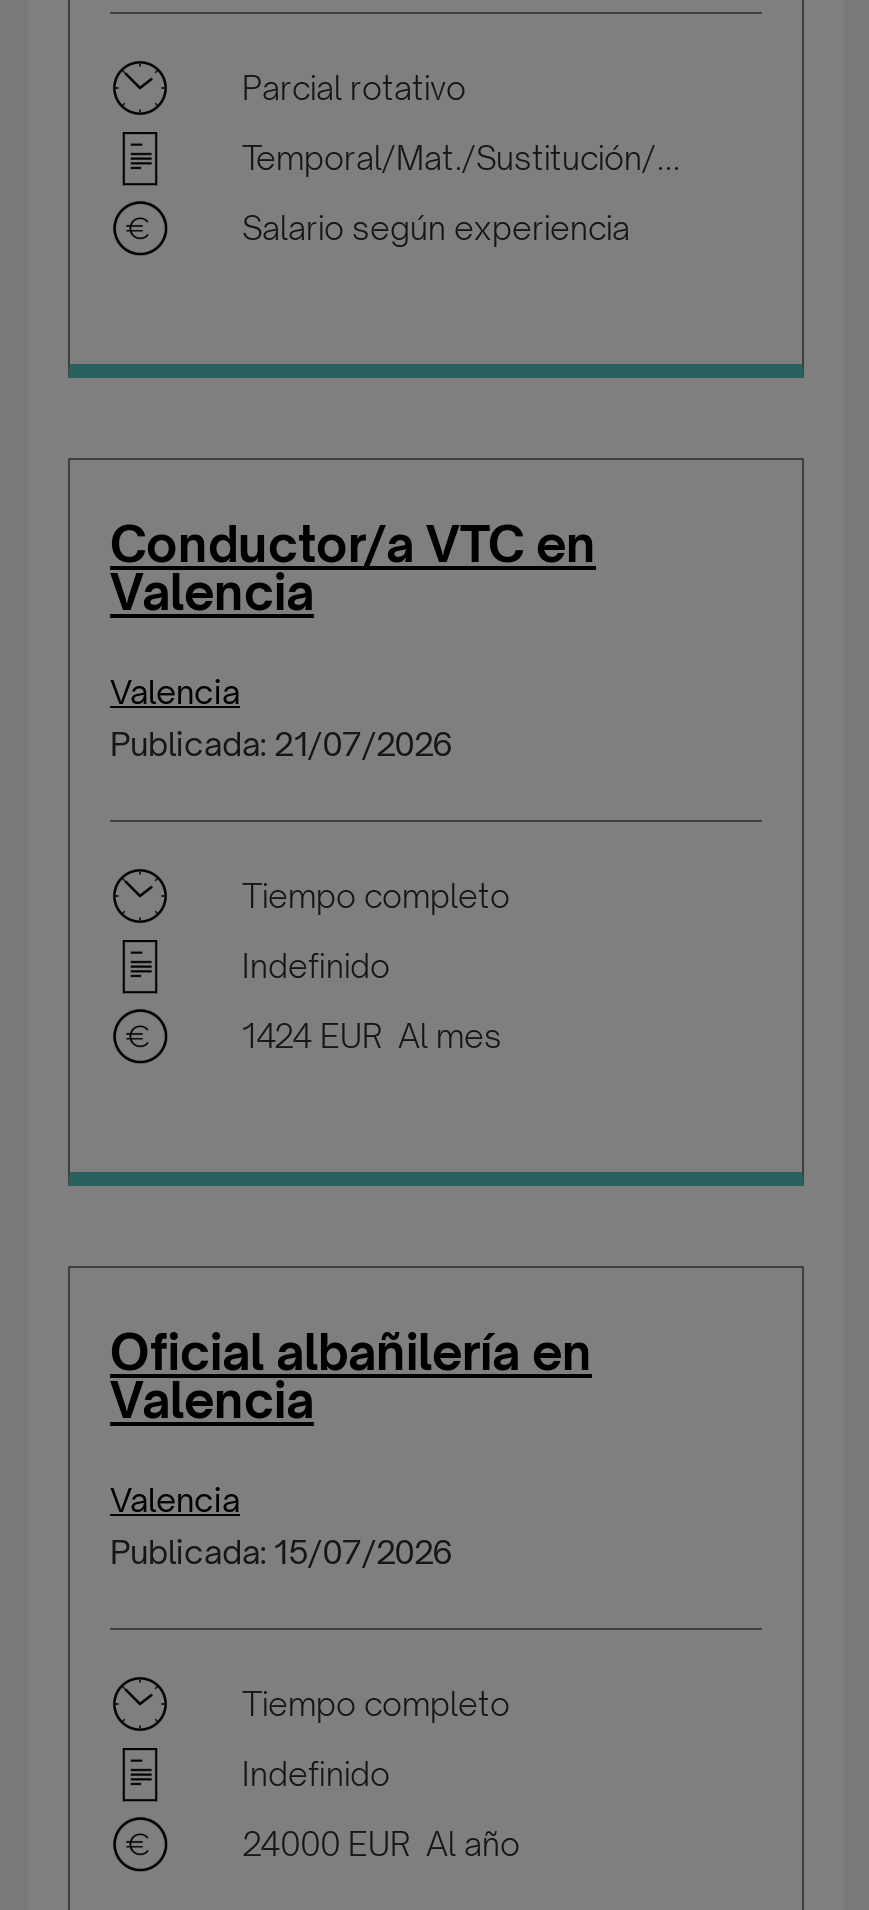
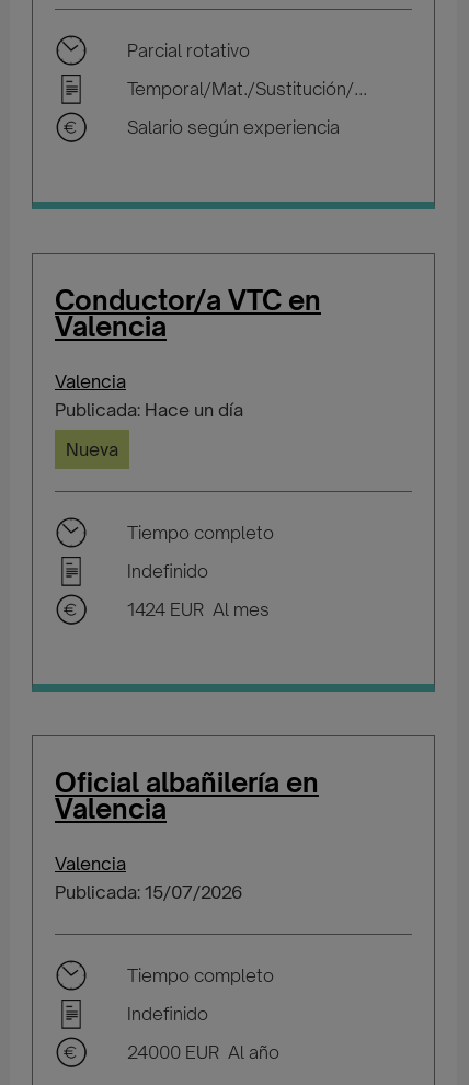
[110,724,454,764] Publicada: 21/07/2026 -> [55,399,243,460] Publicada: Hace un día | Nueva

